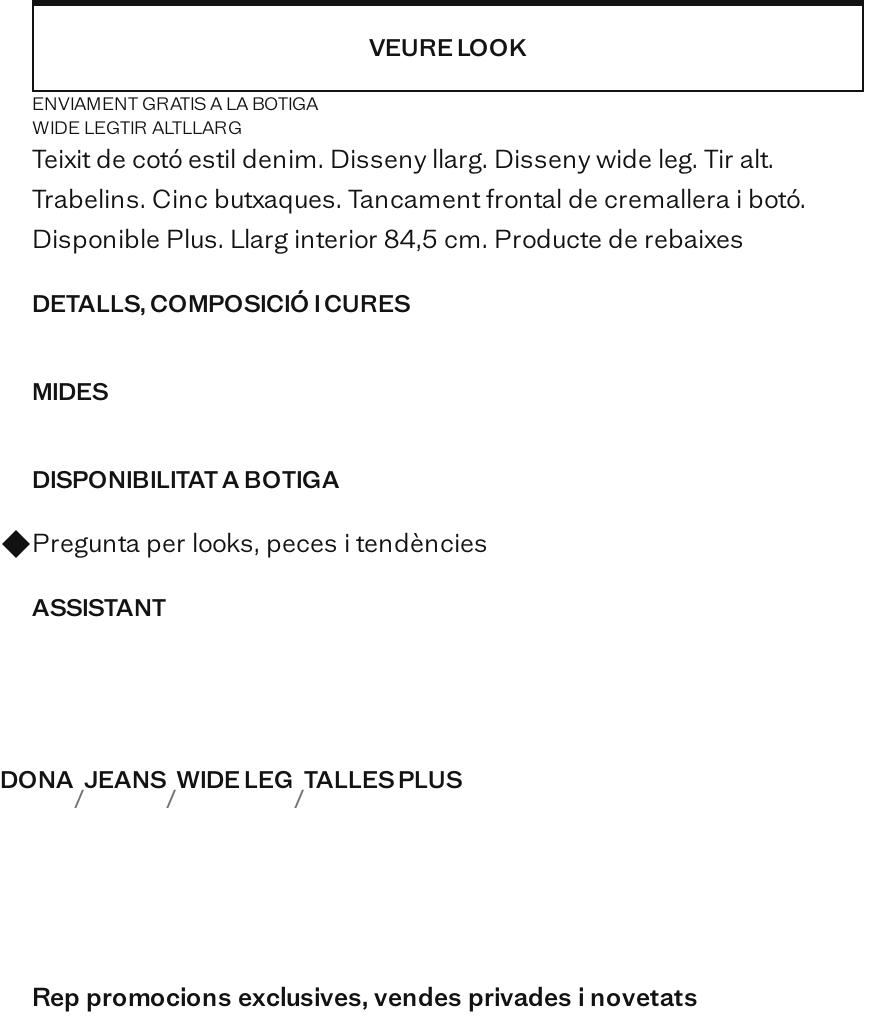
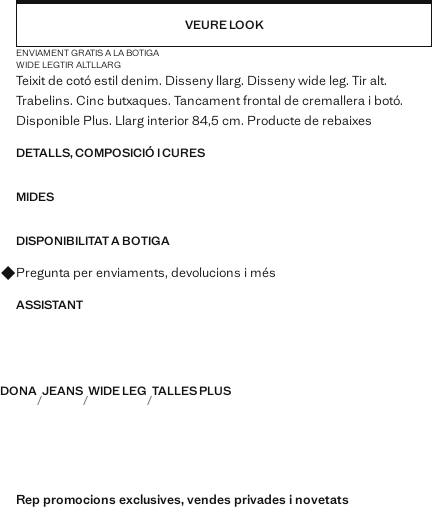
[32,526,488,560] Pregunta per looks, peces i tendències -> [16,264,276,281] Pregunta per enviaments, devolucions i més

